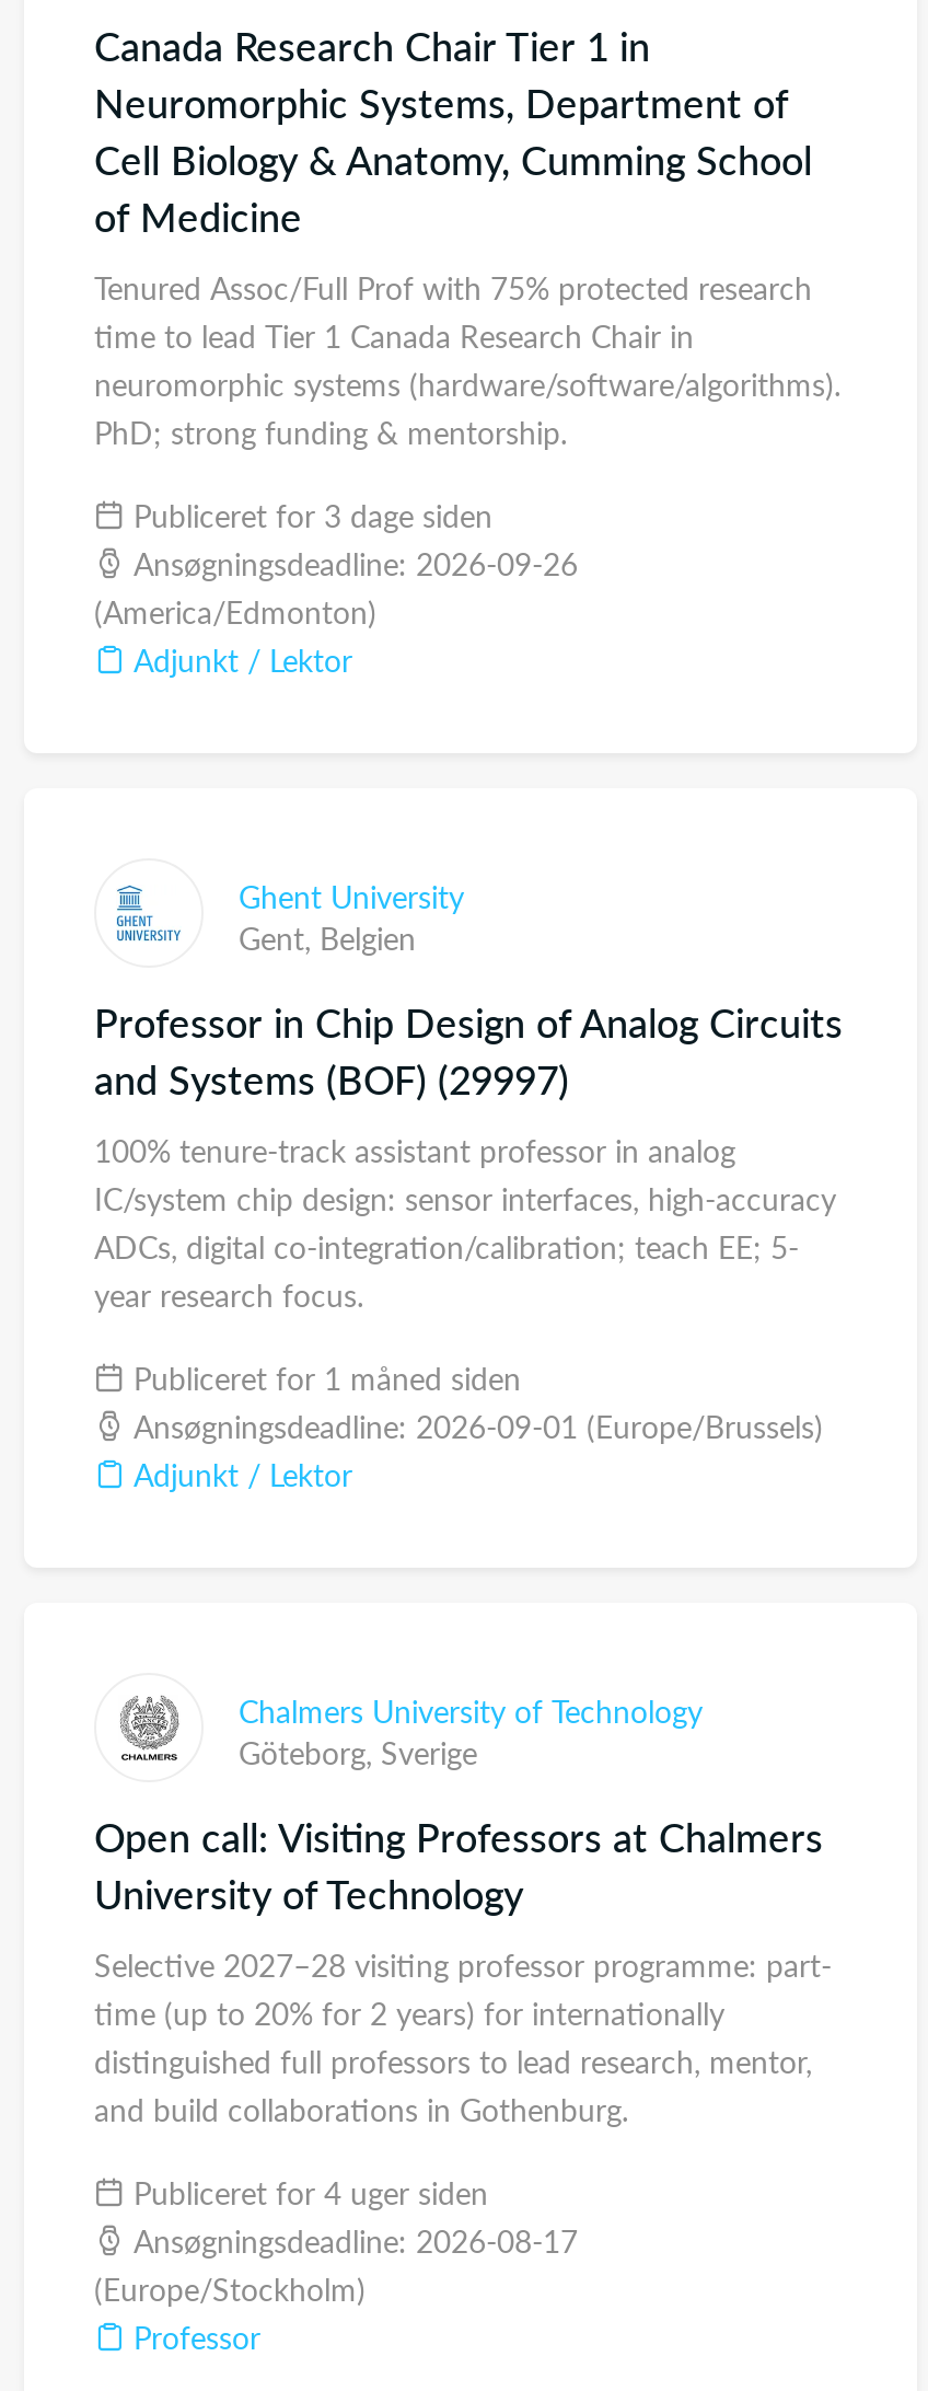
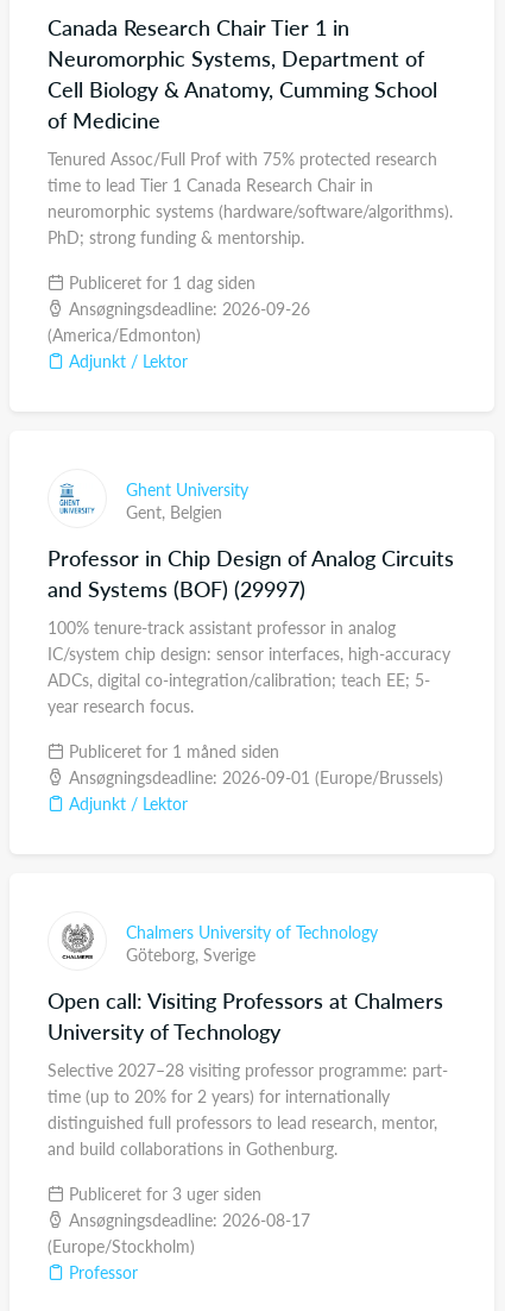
[125,493,492,536] Publiceret for 3 dage siden -> [64,270,255,294] Publiceret for 1 dag siden
[125,2170,488,2214] Publiceret for 4 uger siden -> [64,1181,261,1205] Publiceret for 3 uger siden

